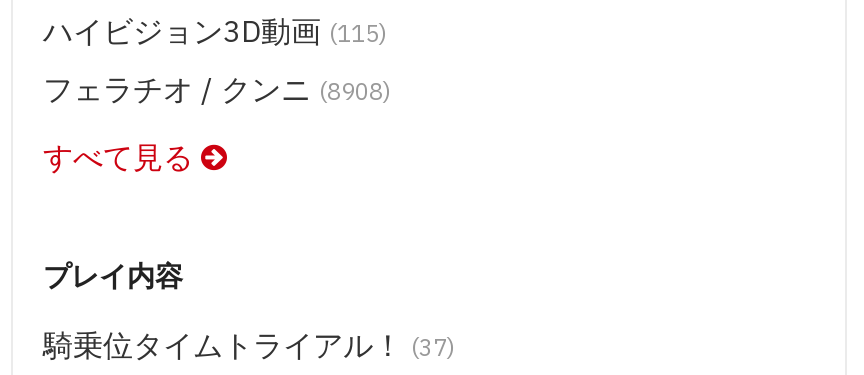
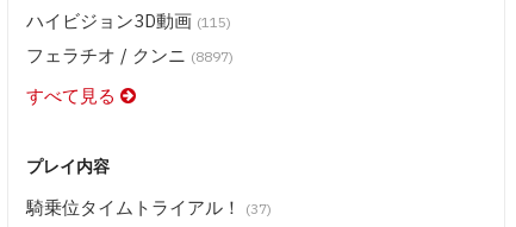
[43,69,391,107] フェラチオ / クンニ(8908) -> [26,44,234,66] フェラチオ / クンニ(8897)

